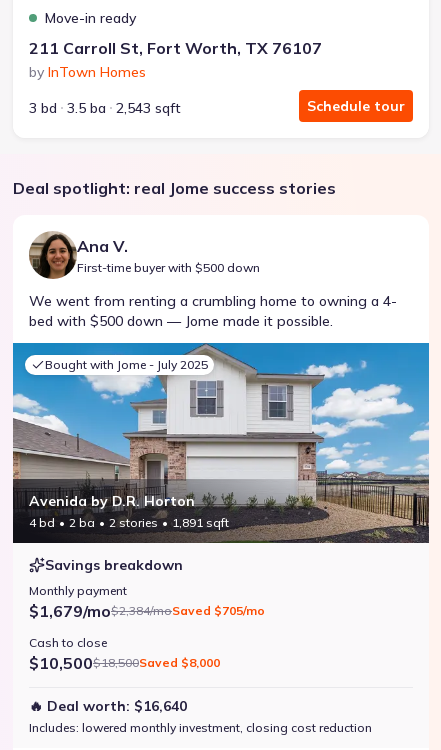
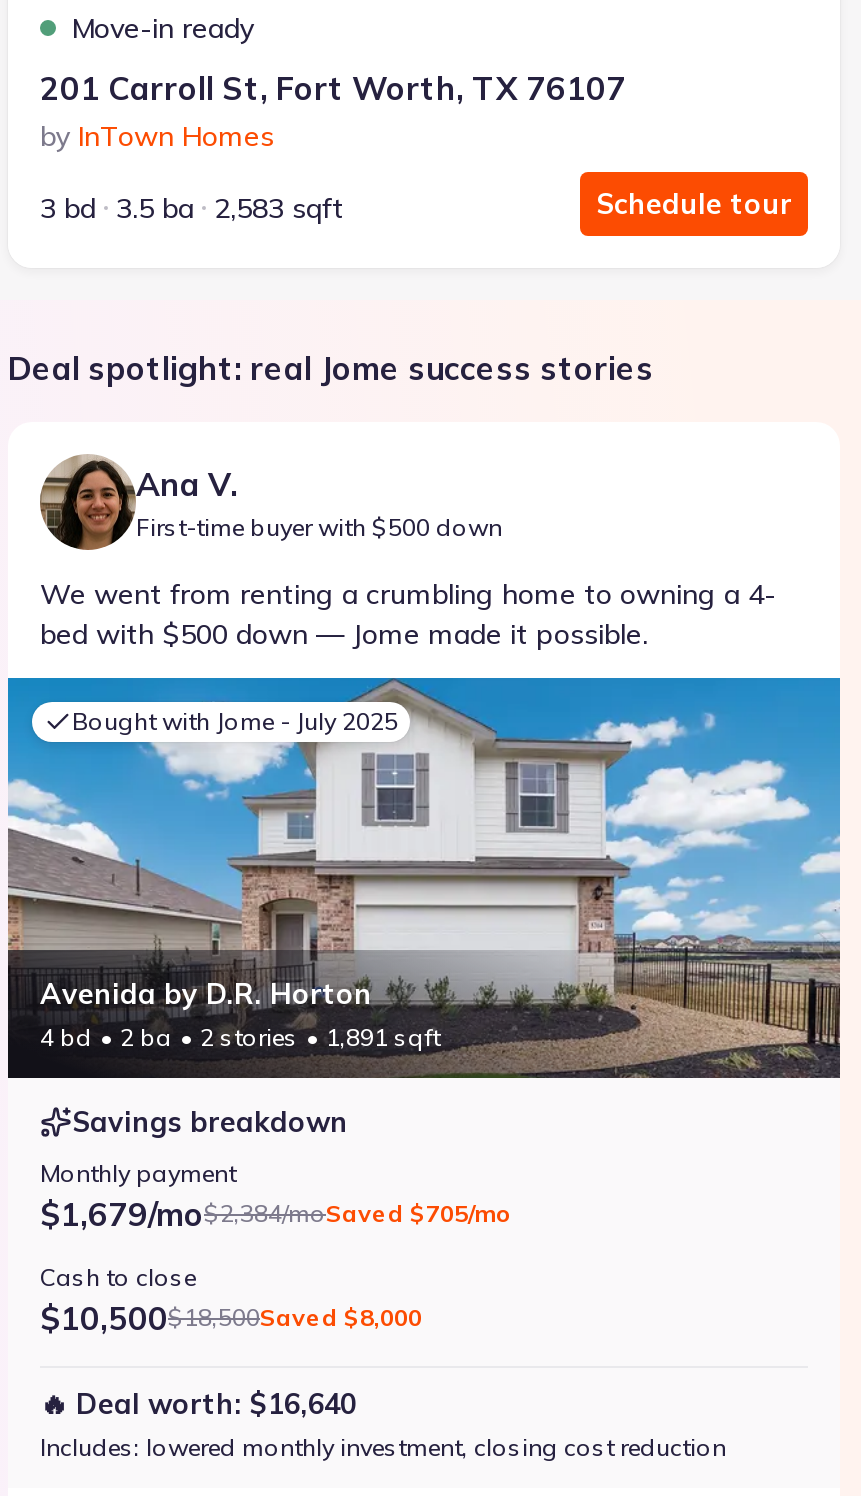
[29,38,322,58] 211 Carroll St, Fort Worth, TX 76107 -> [40,68,626,108] 201 Carroll St, Fort Worth, TX 76107
[29,99,181,117] 3 bd 3.5 ba 2,543 sqft -> [40,190,344,226] 3 bd 3.5 ba 2,583 sqft

